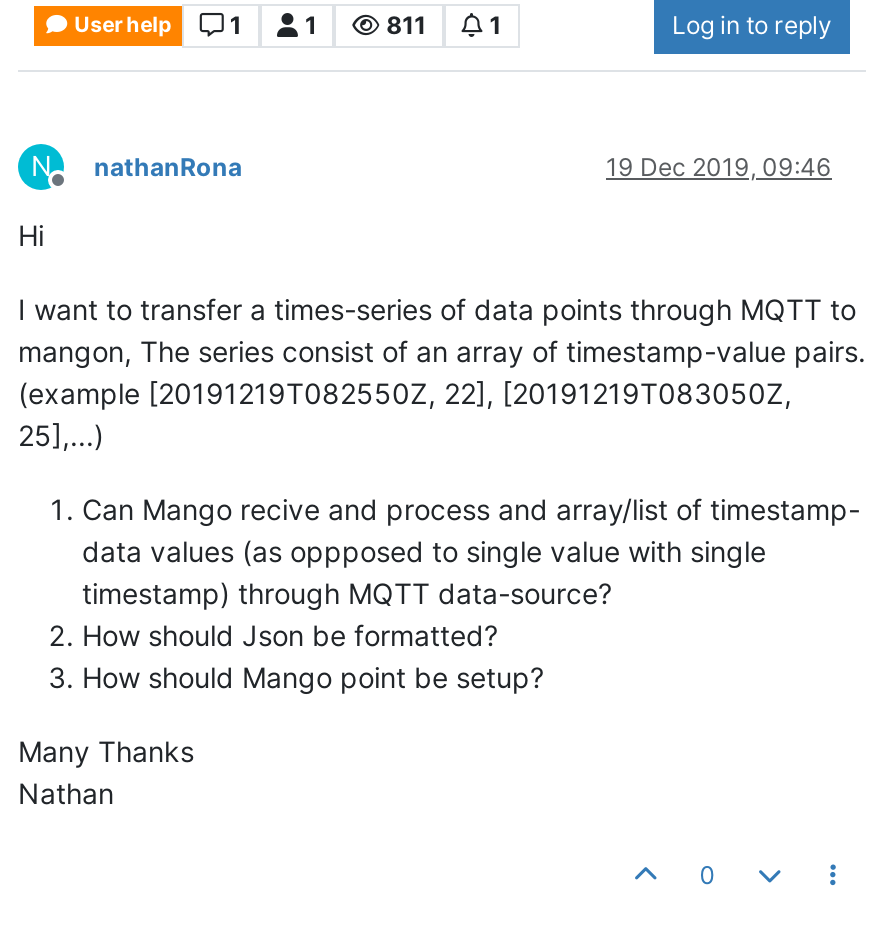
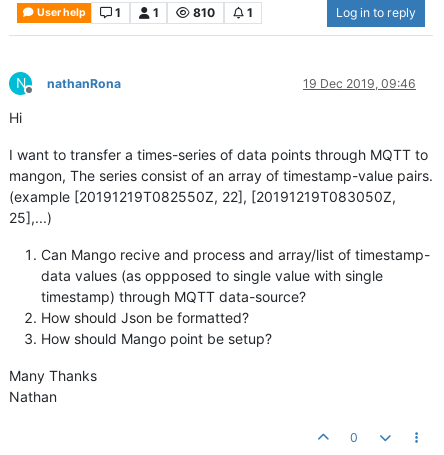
[386,10,426,40] 811 -> [193,5,215,20] 810

